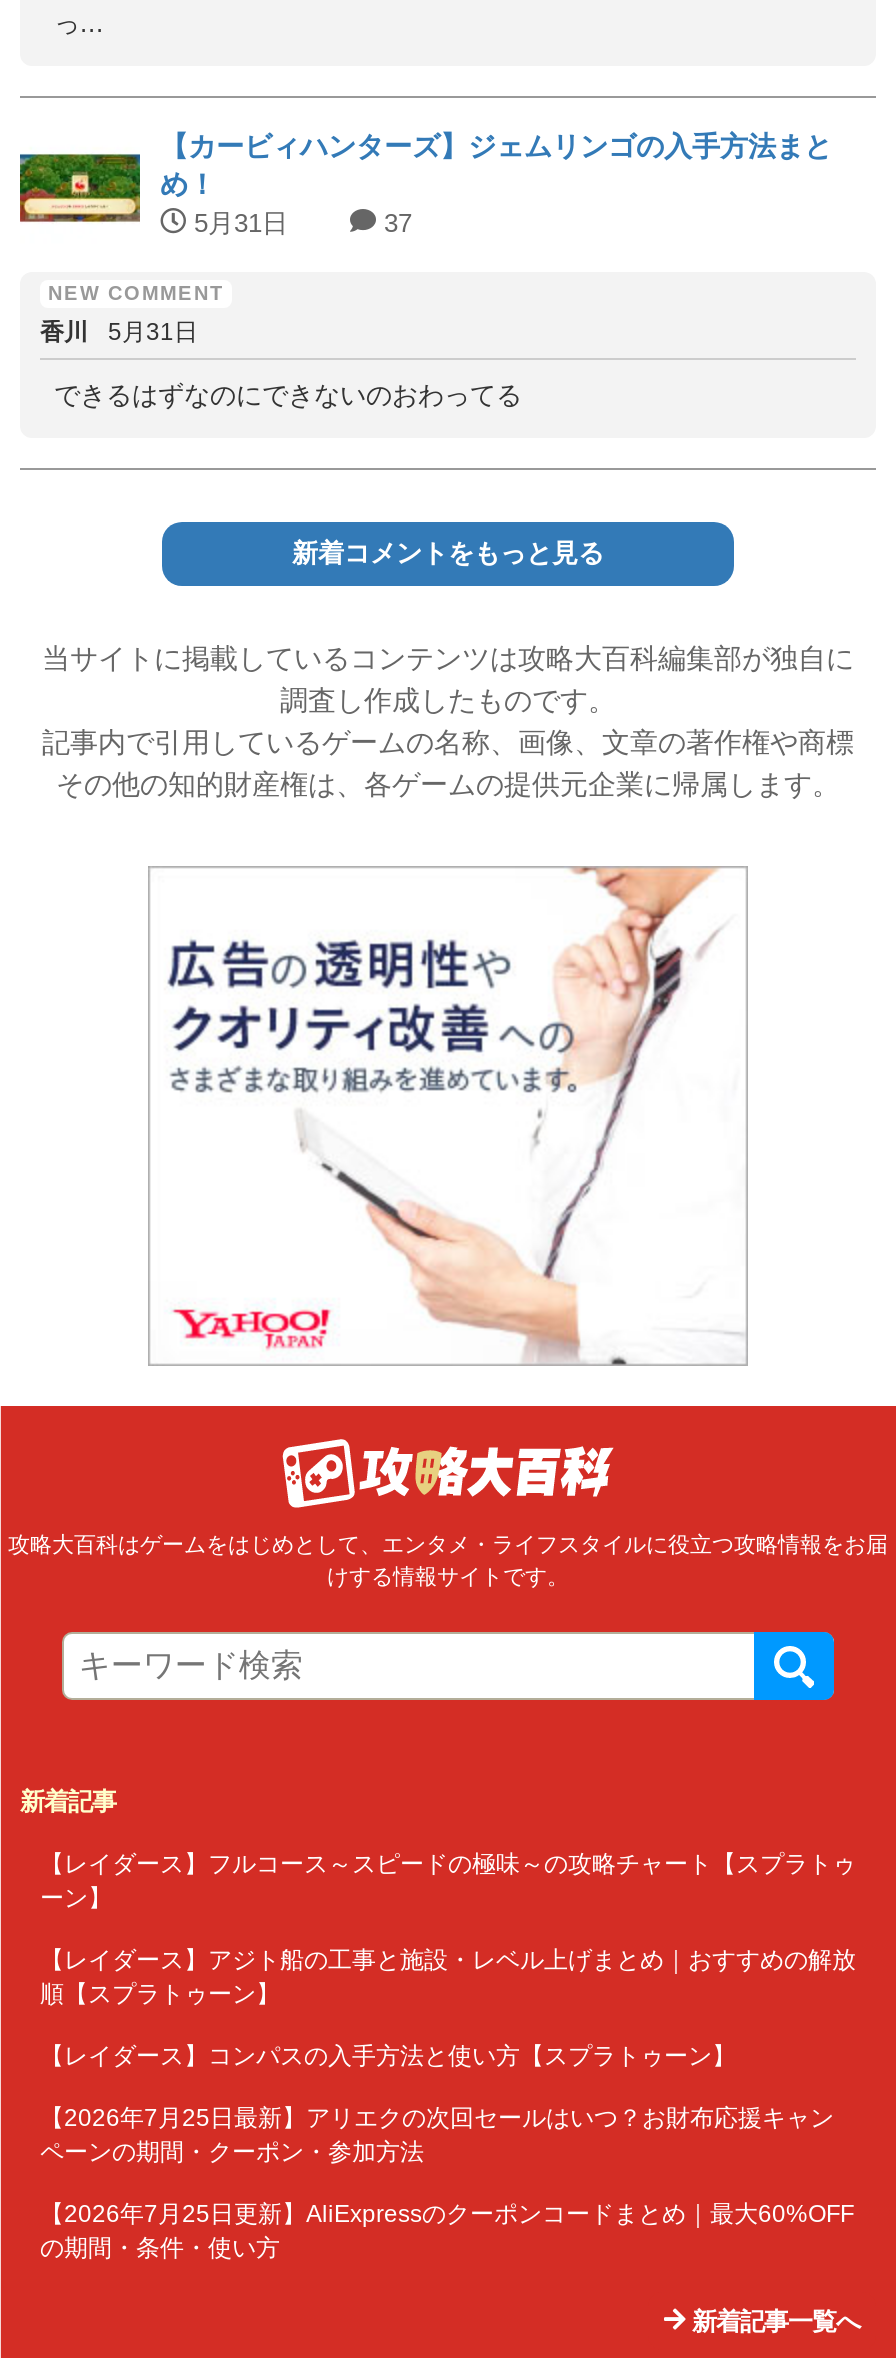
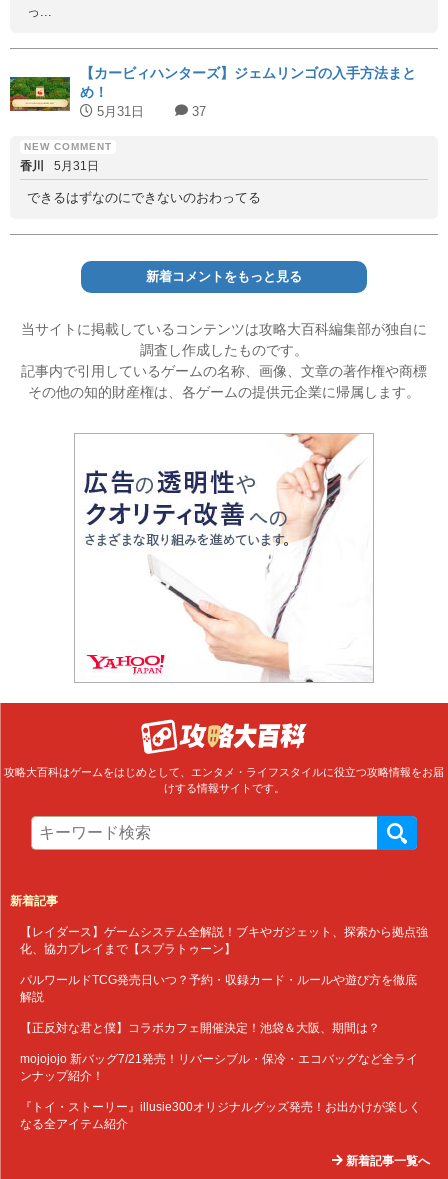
[40,1851,856,1911] 【レイダース】フルコース～スピードの極味～の攻略チャート【スプラトゥ | ーン】 -> [20,925,428,955] 【レイダース】ゲームシステム全解説！ブキやガジェット、探索から拠点強 | 化、協力プレイまで【スプラトゥーン】
[40,1947,856,2007] 【レイダース】アジト船の工事と施設・レベル上げまとめ｜おすすめの解放 | 順【スプラトゥーン】 -> [20,973,417,1003] パルワールドTCG発売日いつ？予約・収録カード・ルールや遊び方を徹底 | 解説
[40,2043,736,2069] 【レイダース】コンパスの入手方法と使い方【スプラトゥーン】 -> [20,1021,380,1034] 【正反対な君と僕】コラボカフェ開催決定！池袋＆大阪、期間は？
[40,2105,834,2165] 【2026年7月25日最新】アリエクの次回セールはいつ？お財布応援キャン | ペーンの期間・クーポン・参加方法 -> [20,1052,418,1082] mojojojo 新バッグ7/21発売！リバーシブル・保冷・エコバッグなど全ライ | ンナップ紹介！
[40,2201,854,2261] 【2026年7月25日更新】AliExpressのクーポンコードまとめ｜最大60%OFF | の期間・条件・使い方 -> [20,1100,421,1130] 『トイ・ストーリー』illusie300オリジナルグッズ発売！お出かけが楽しく | なる全アイテム紹介

